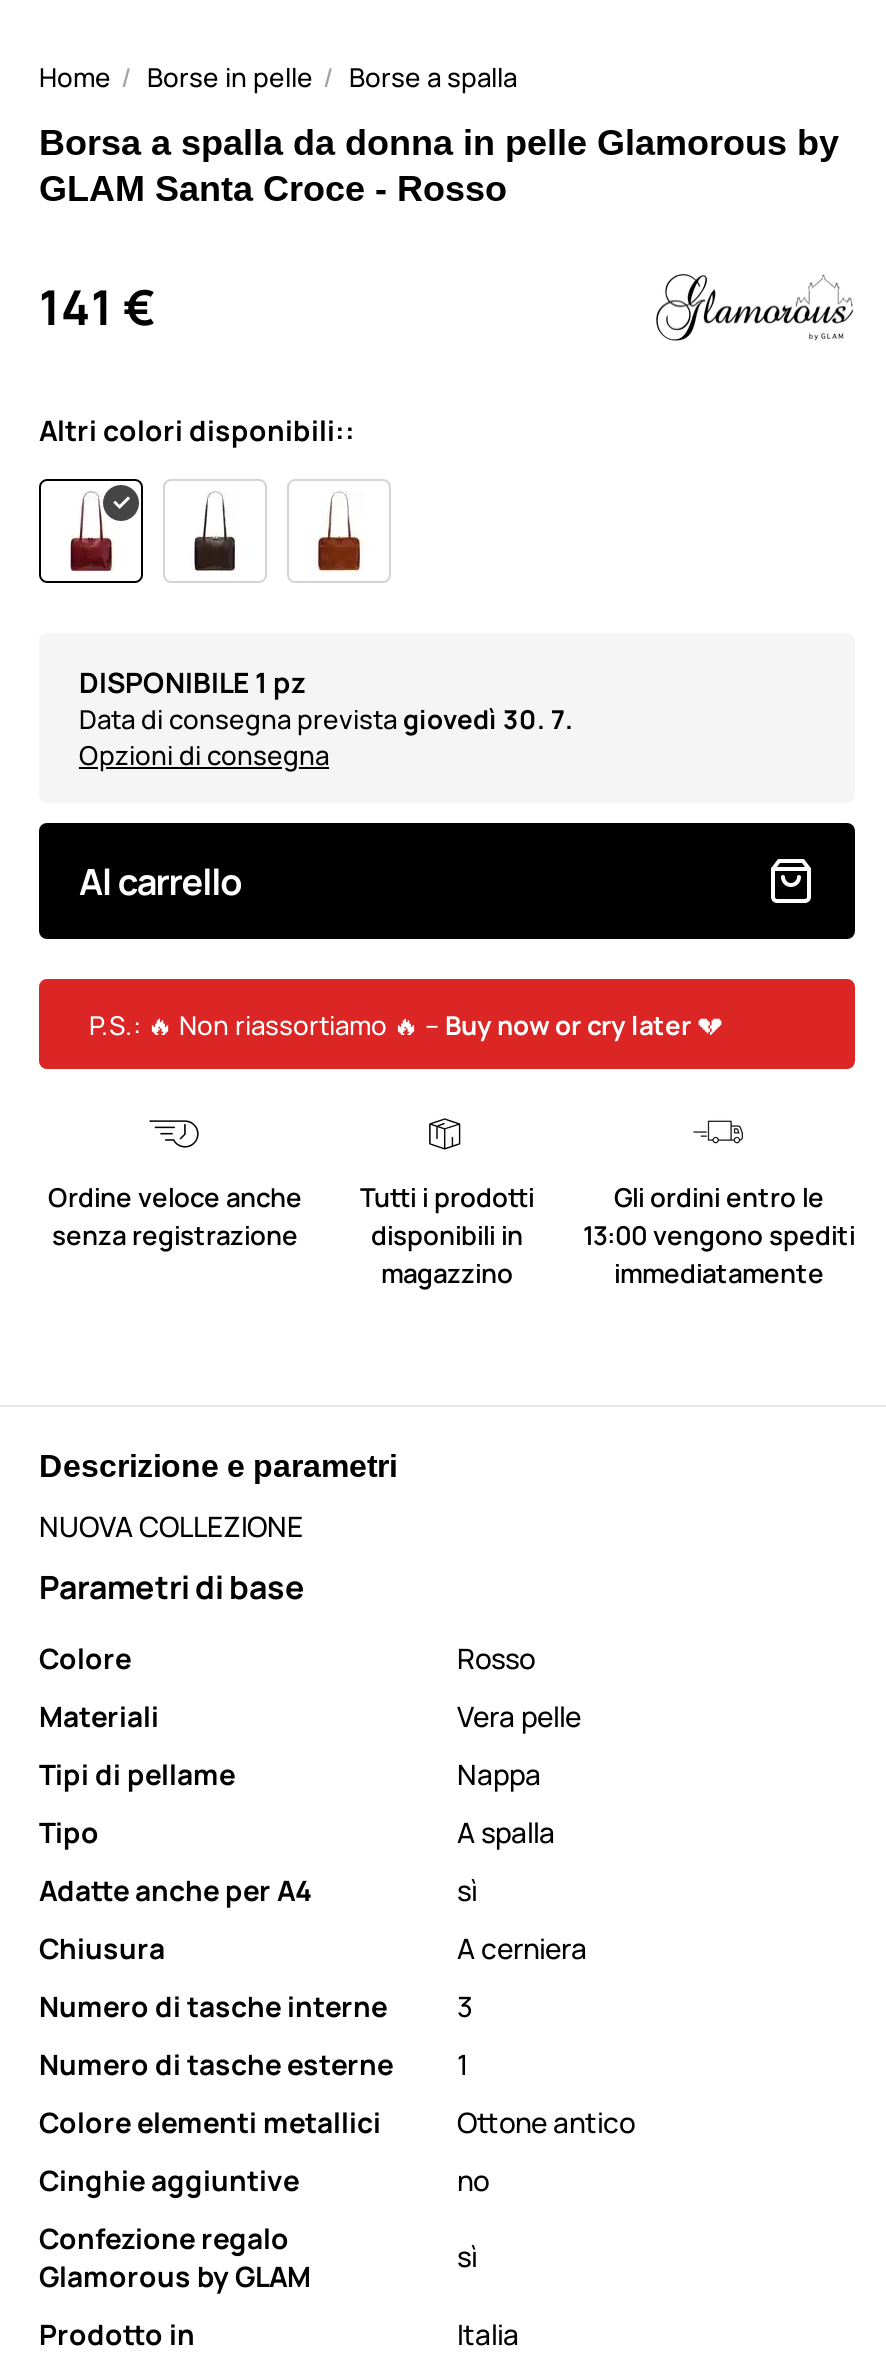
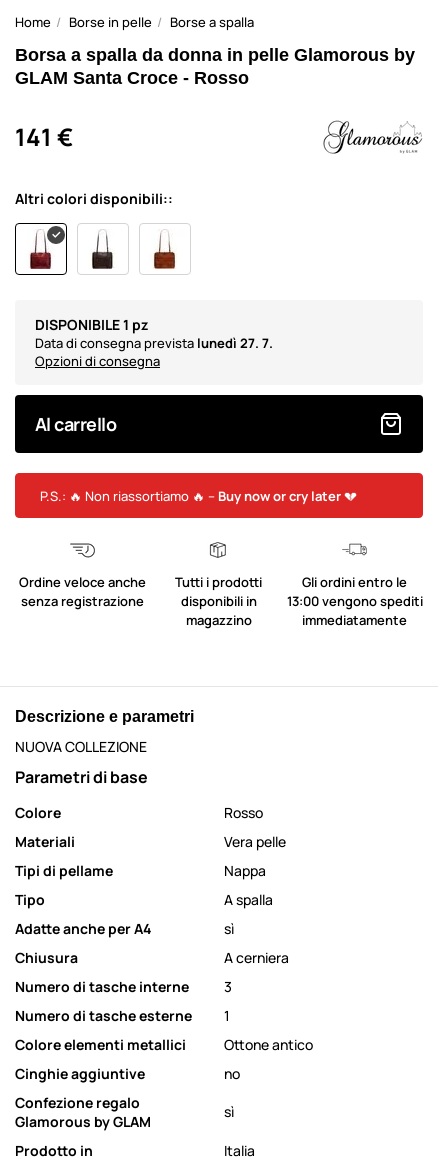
[79,700,573,736] Data di consegna prevista giovedì 30. 7. -> [35,334,273,352] Data di consegna prevista lunedì 27. 7.

